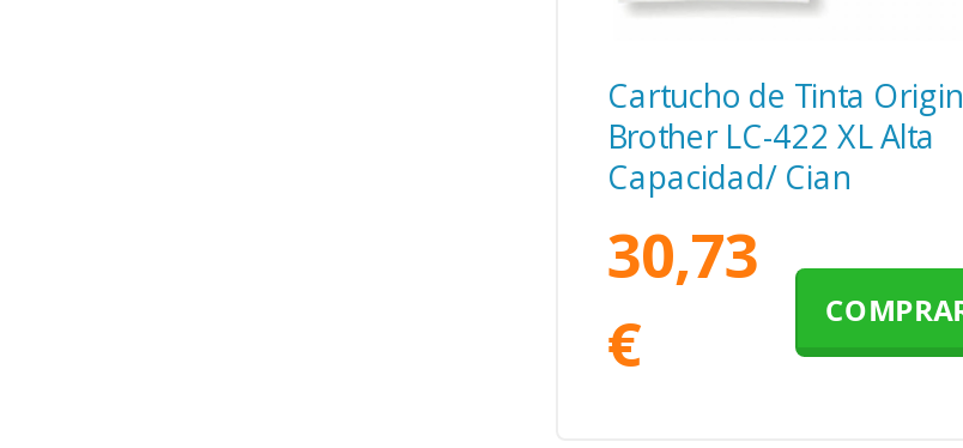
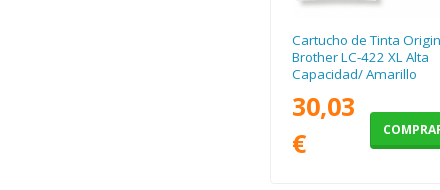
[607,155,852,198] Capacidad/ Cian -> [291,65,416,83] Capacidad/ Amarillo
[607,214,758,296] 30,73 -> [291,89,354,123] 30,03

